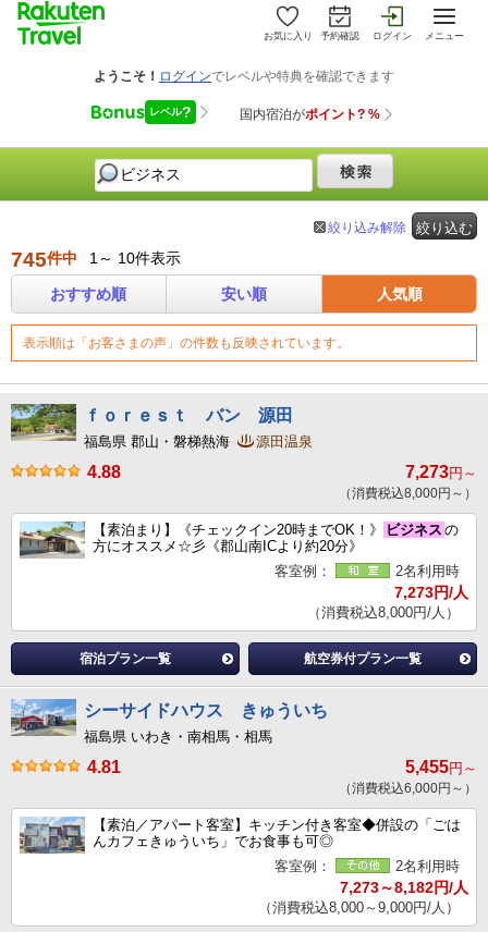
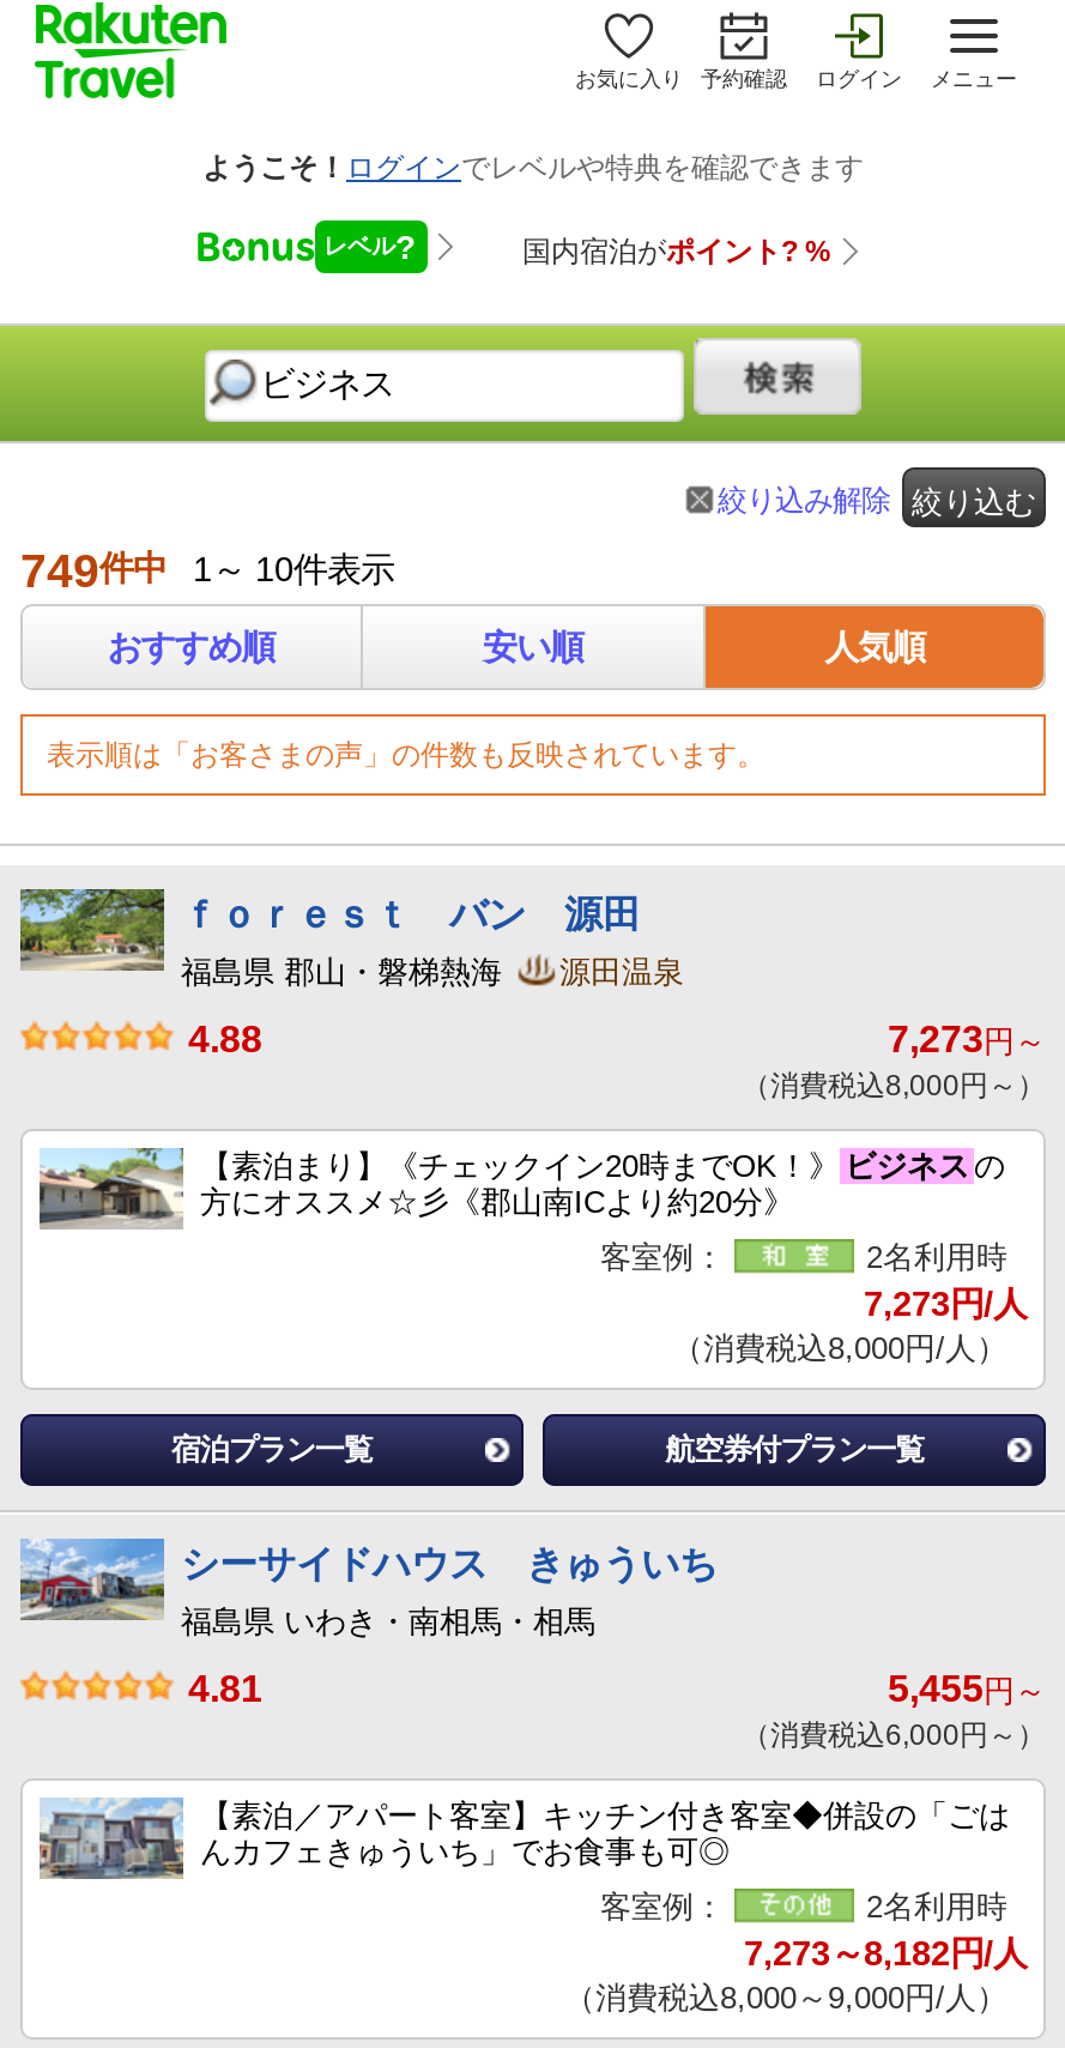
[11,248,181,271] 745件中 1～ 10件表示 -> [20,546,394,597] 749件中 1～ 10件表示

